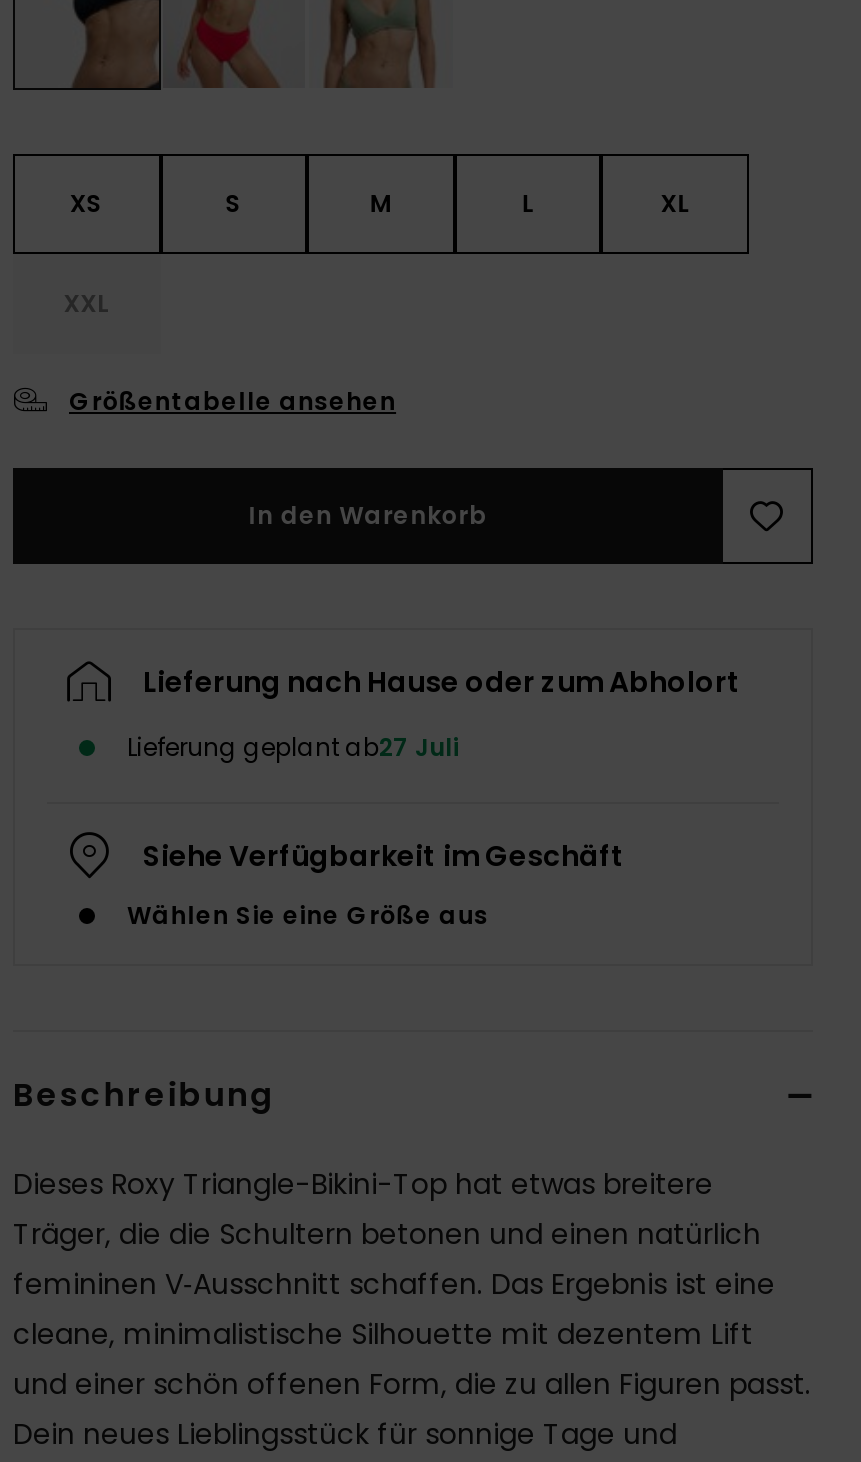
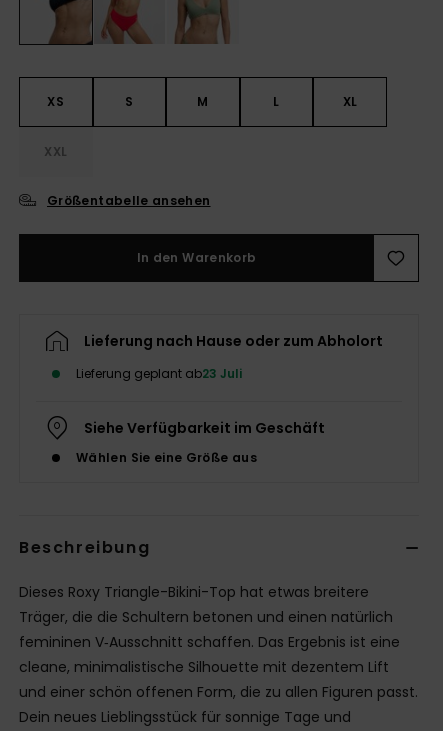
[127,730,459,764] Lieferung geplant ab27 Juli -> [76,365,242,382] Lieferung geplant ab23 Juli

